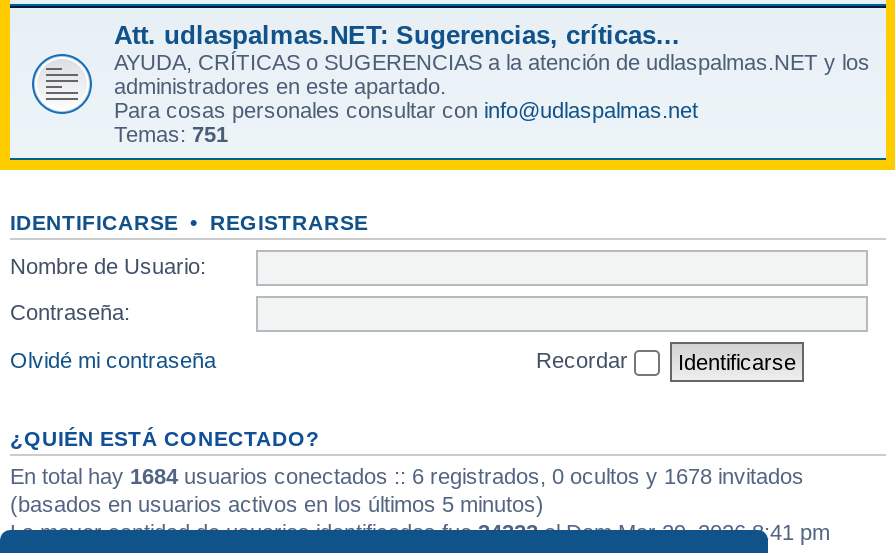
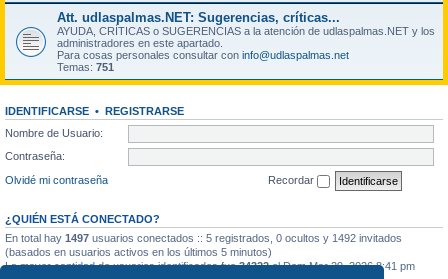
[10,463,804,487] En total hay 1684 usuarios conectados :: 6 registrados, 0 ocultos y 1678 invitados -> [5,231,402,243] En total hay 1497 usuarios conectados :: 5 registrados, 0 ocultos y 1492 invitados

